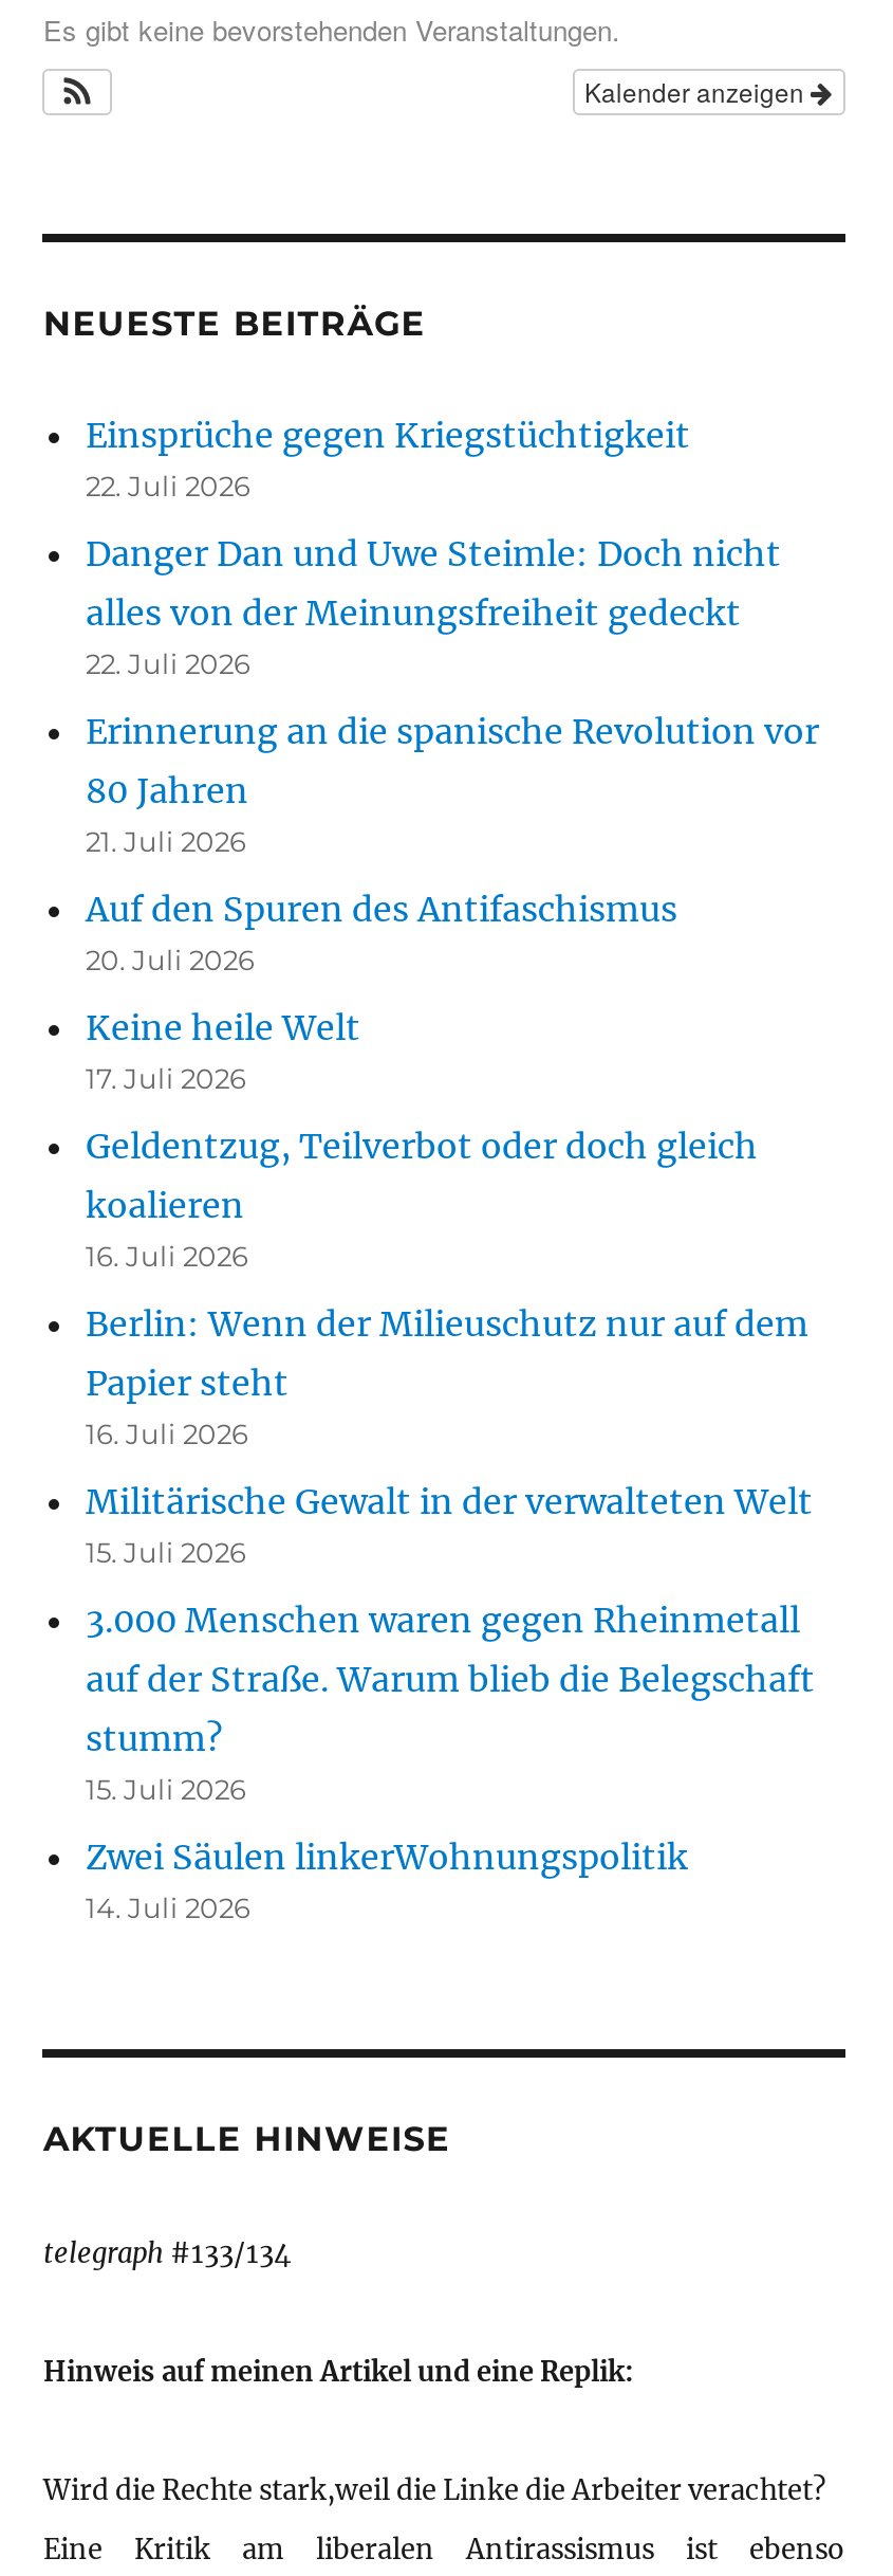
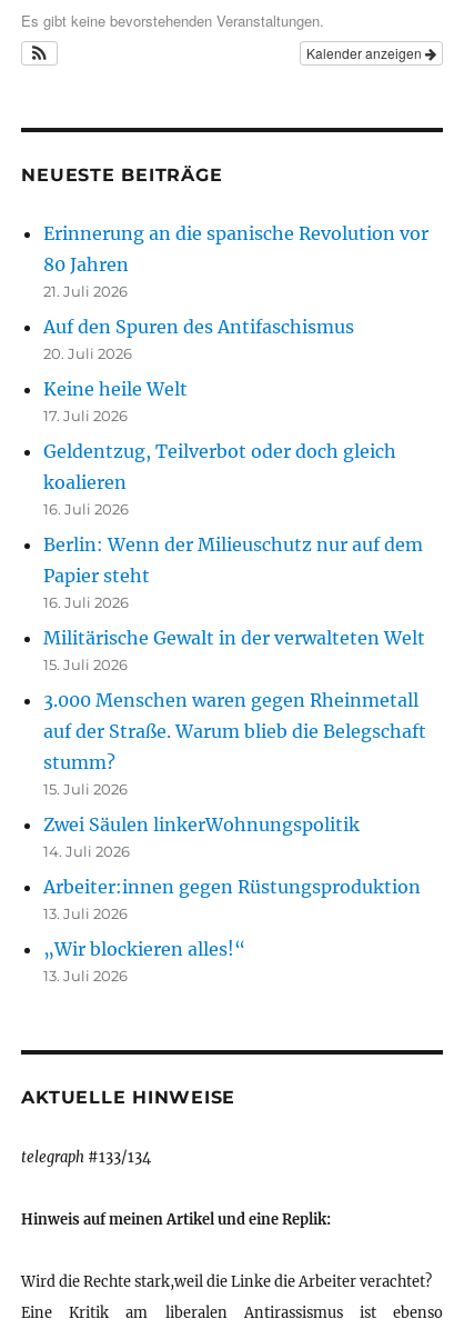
[86,414,781,681] Einsprüche gegen Kriegstüchtigkeit | 22. Juli 2026 | Danger Dan und Uwe Steimle: Doch nicht | alles von der Meinungsfreiheit gedeckt | 22. Juli 2026 -> none
moved [86,710,819,1925] -> [44,222,429,860]: Erinnerung an die spanische Revolution vor | 80 Jahren | 21. Juli 2026 | ... | Zwei Säulen linkerWohnungspolitik | 14. Juli 2026
none -> [44,876,421,985] Arbeiter:innen gegen Rüstungsproduktion | 13. Juli 2026 | „Wir blockieren alles!“ | 13. Juli 2026

